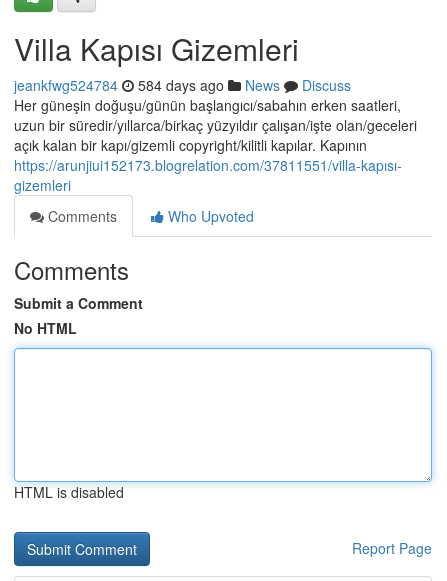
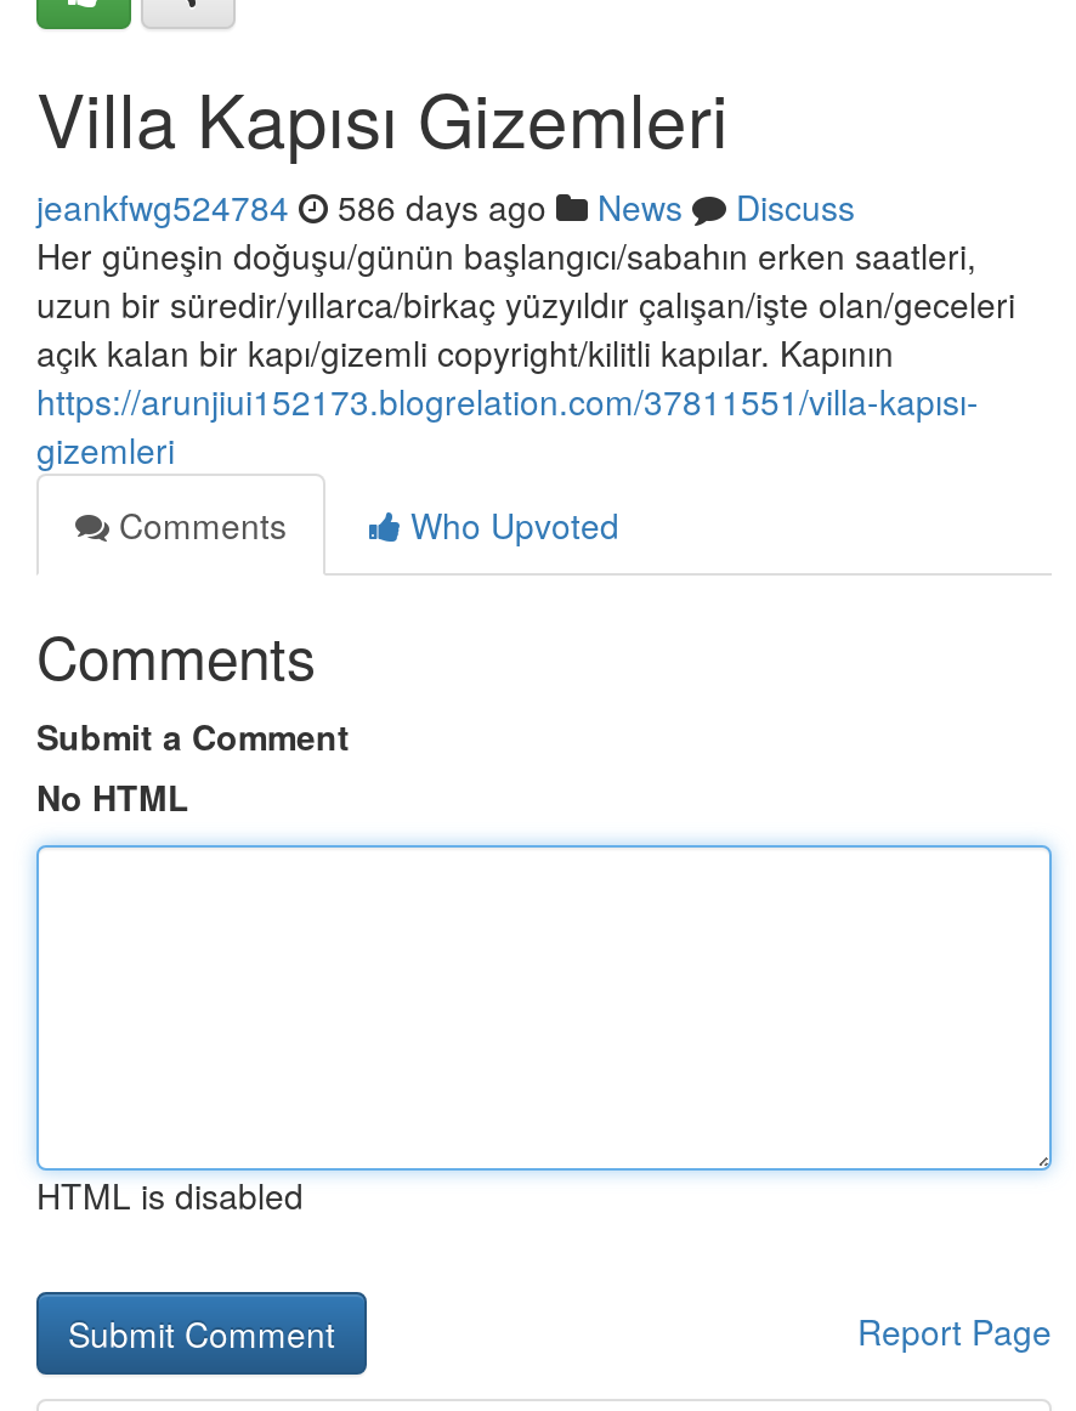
[14,75,351,95] jeankfwg524784 584 days ago News Discuss -> [36,182,855,231] jeankfwg524784 586 days ago News Discuss

